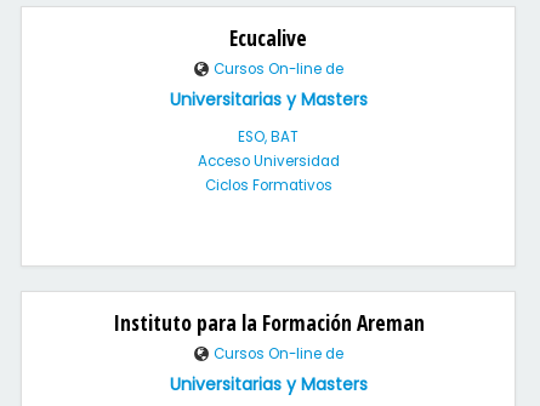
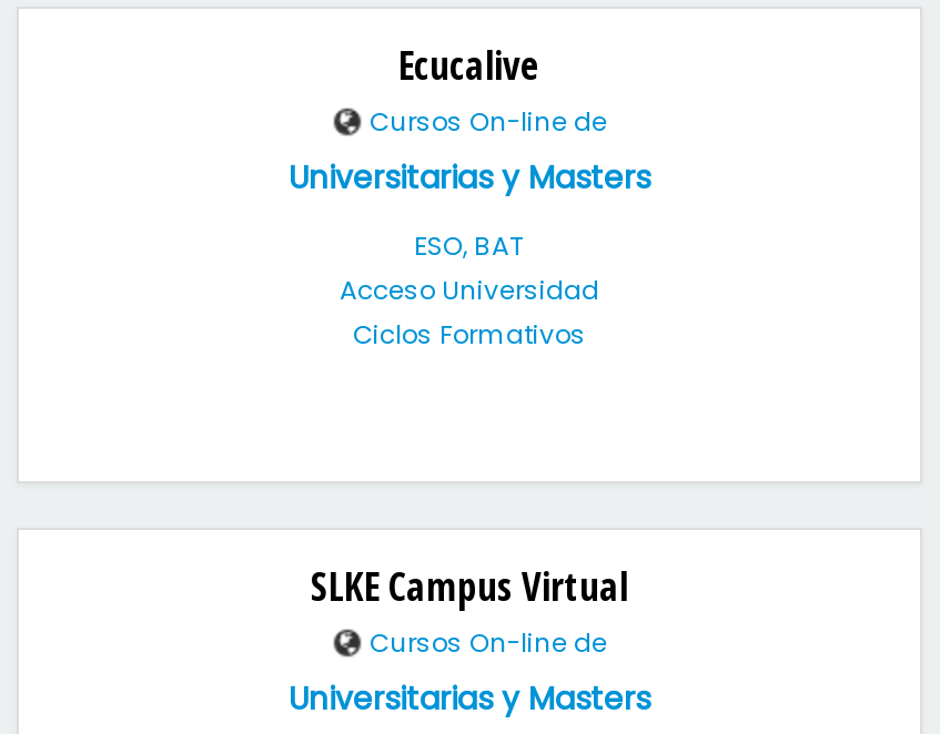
[112,308,424,337] Instituto para la Formación Areman -> [311,559,628,612] SLKE Campus Virtual

